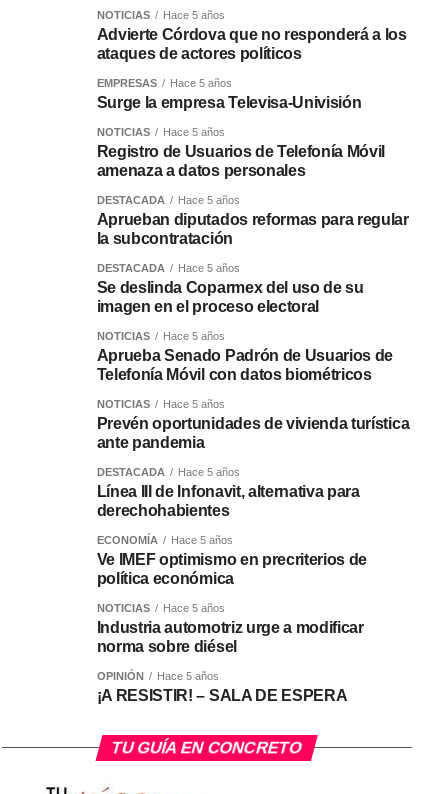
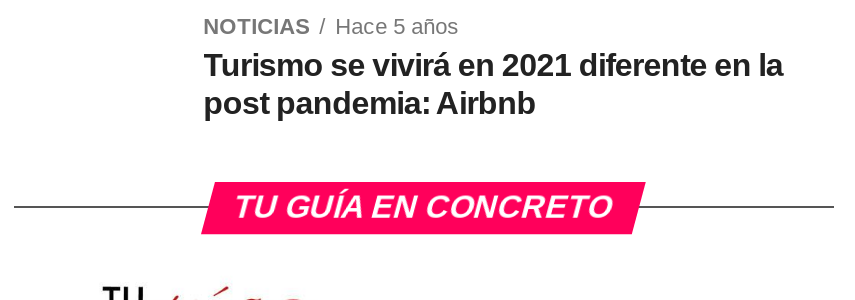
[97,26,409,704] Advierte Córdova que no responderá a los | ataques de actores políticos | EMPRESAS | Hace 5 años | Surge la empresa Televisa-Univisión | NOTICIAS | Hace 5 años | Registro de Usuarios de Telefonía Móvil | amenaza a datos personales | DESTACADA | Hace 5 años | Aprueban diputados reformas para regular | la subcontratación | DESTACADA | Hace 5 años | Se deslinda Coparmex del uso de su | imagen en el proceso electoral | NOTICIAS | Hace 5 años | Aprueba Senado Padrón de Usuarios de | Telefonía Móvil con datos biométricos | NOTICIAS | Hace 5 años | Prevén oportunidades de vivienda turística | ante pandemia | DESTACADA | Hace 5 años | Línea III de Infonavit, alternativa para | derechohabientes | ECONOMÍA | Hace 5 años | Ve IMEF optimismo en precriterios de | política económica | NOTICIAS | Hace 5 años | Industria automotriz urge a modificar | norma sobre diésel | OPINIÓN | Hace 5 años | ¡A RESISTIR! – SALA DE ESPERA -> [203,48,783,120] Turismo se vivirá en 2021 diferente en la | post pandemia: Airbnb

